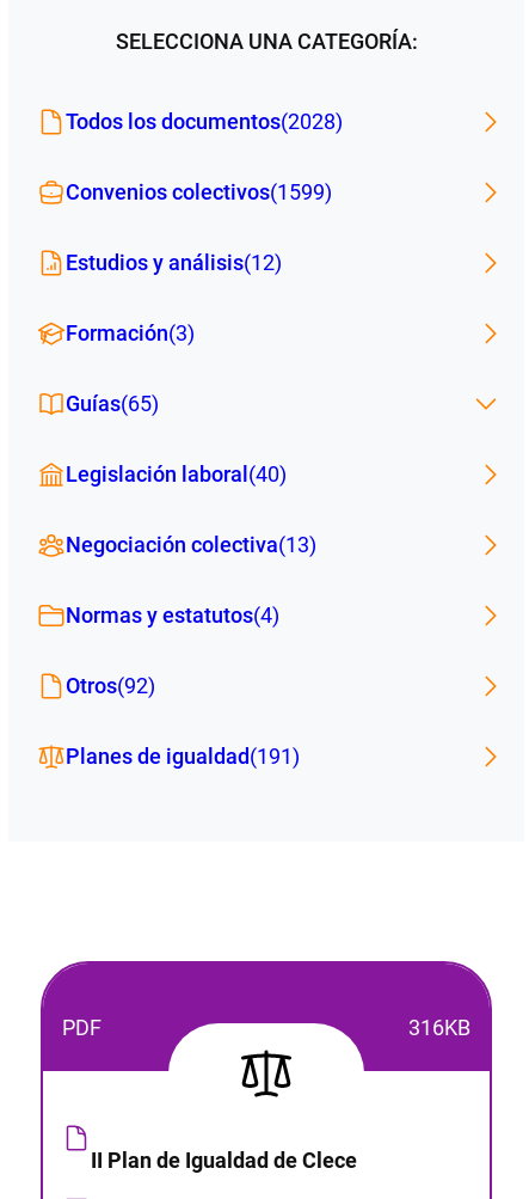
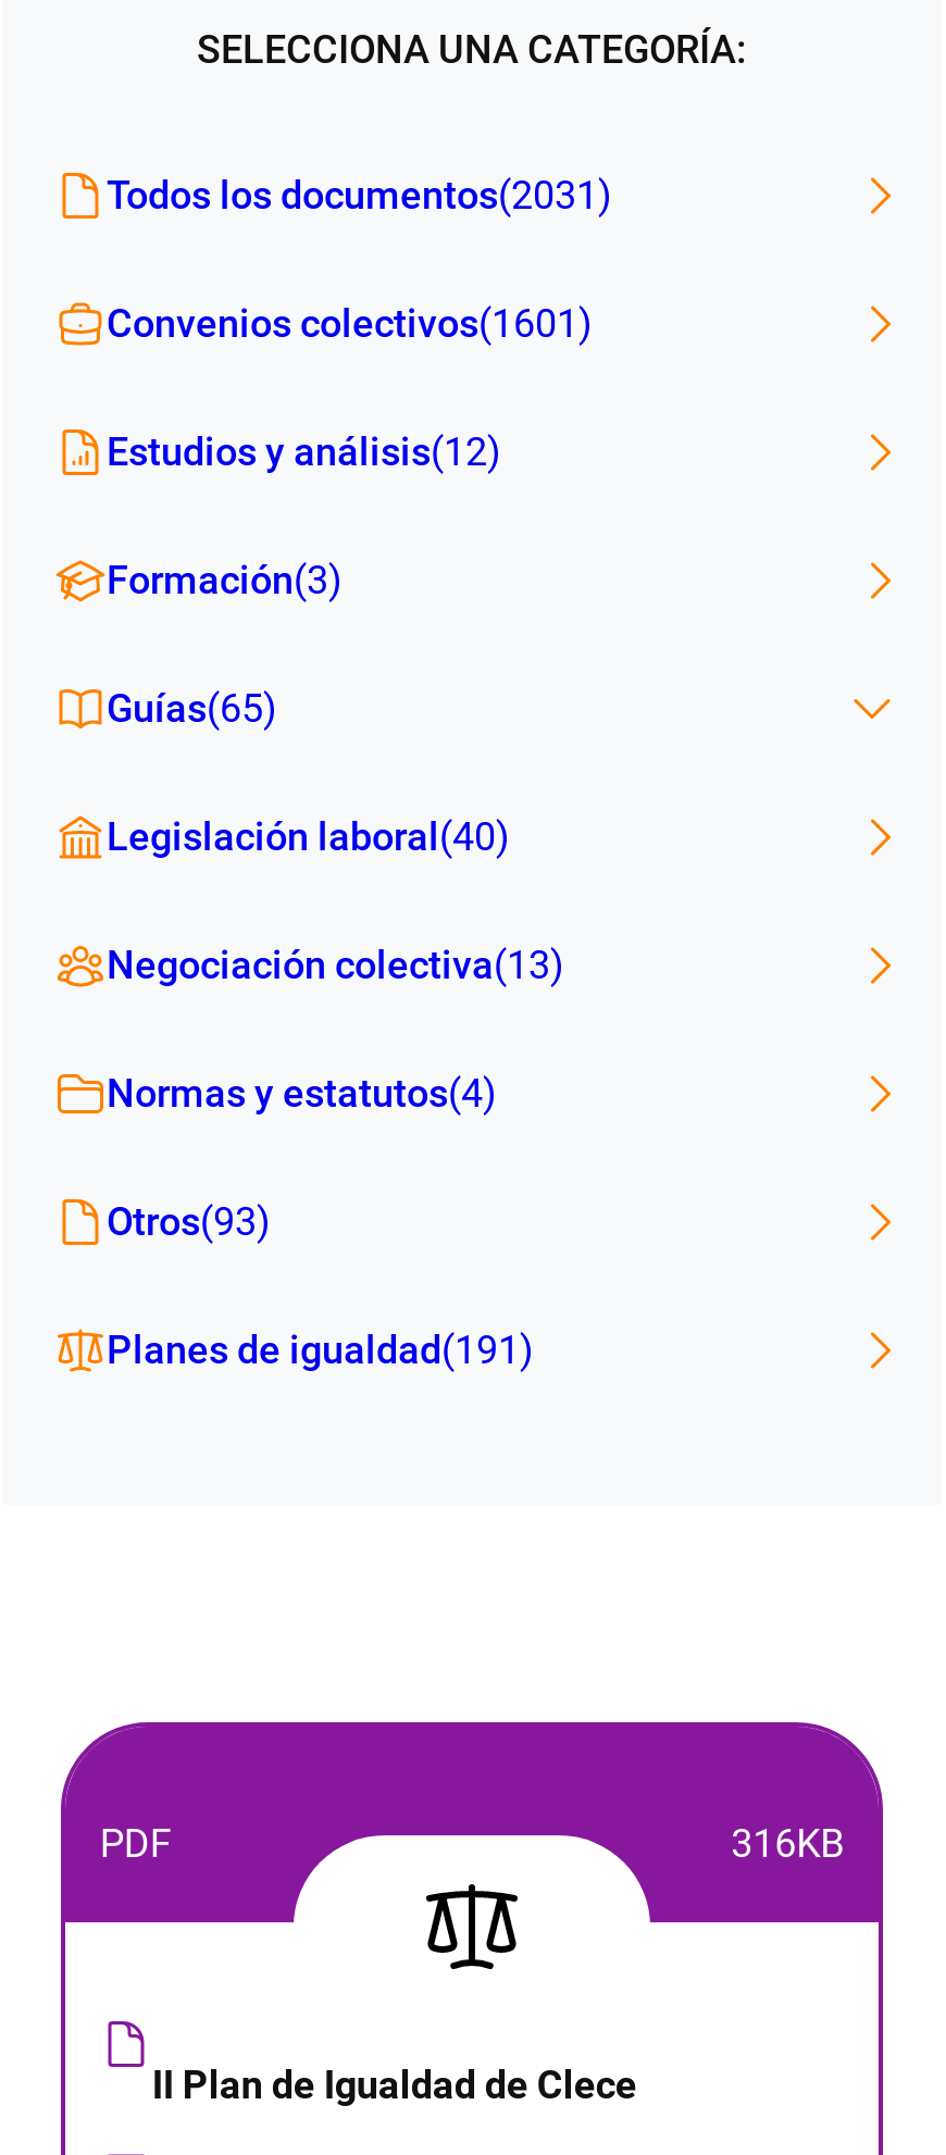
[66,109,343,134] Todos los documentos(2028) -> [107,172,611,217] Todos los documentos(2031)
[66,179,332,204] Convenios colectivos(1599) -> [107,300,592,346] Convenios colectivos(1601)
[66,673,155,698] Otros(92) -> [107,1198,270,1244] Otros(93)

